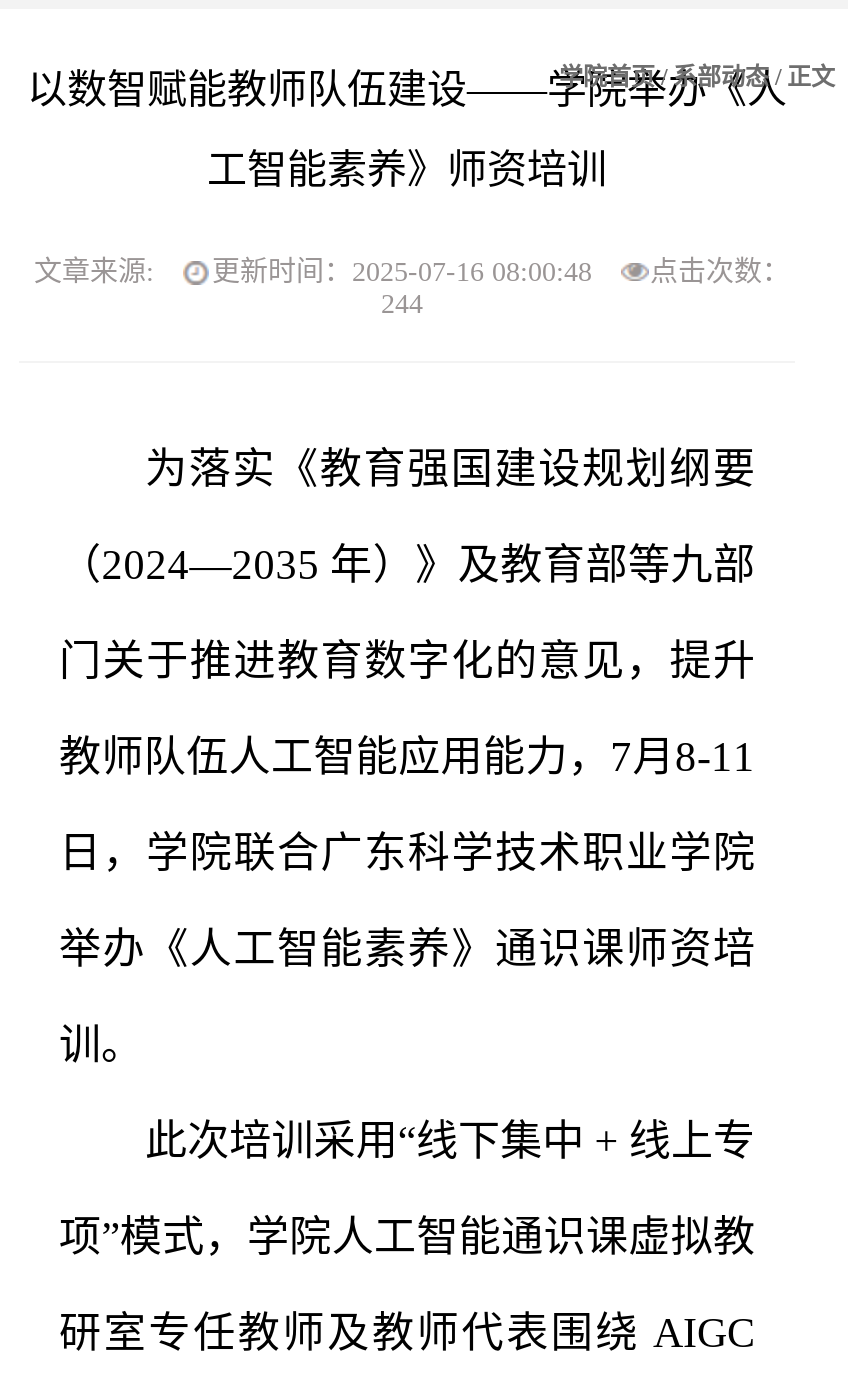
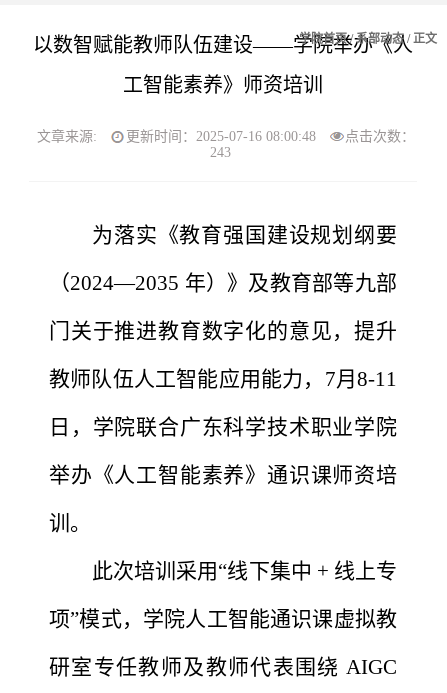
[381,289,423,319] 244 -> [210,145,231,160] 243

